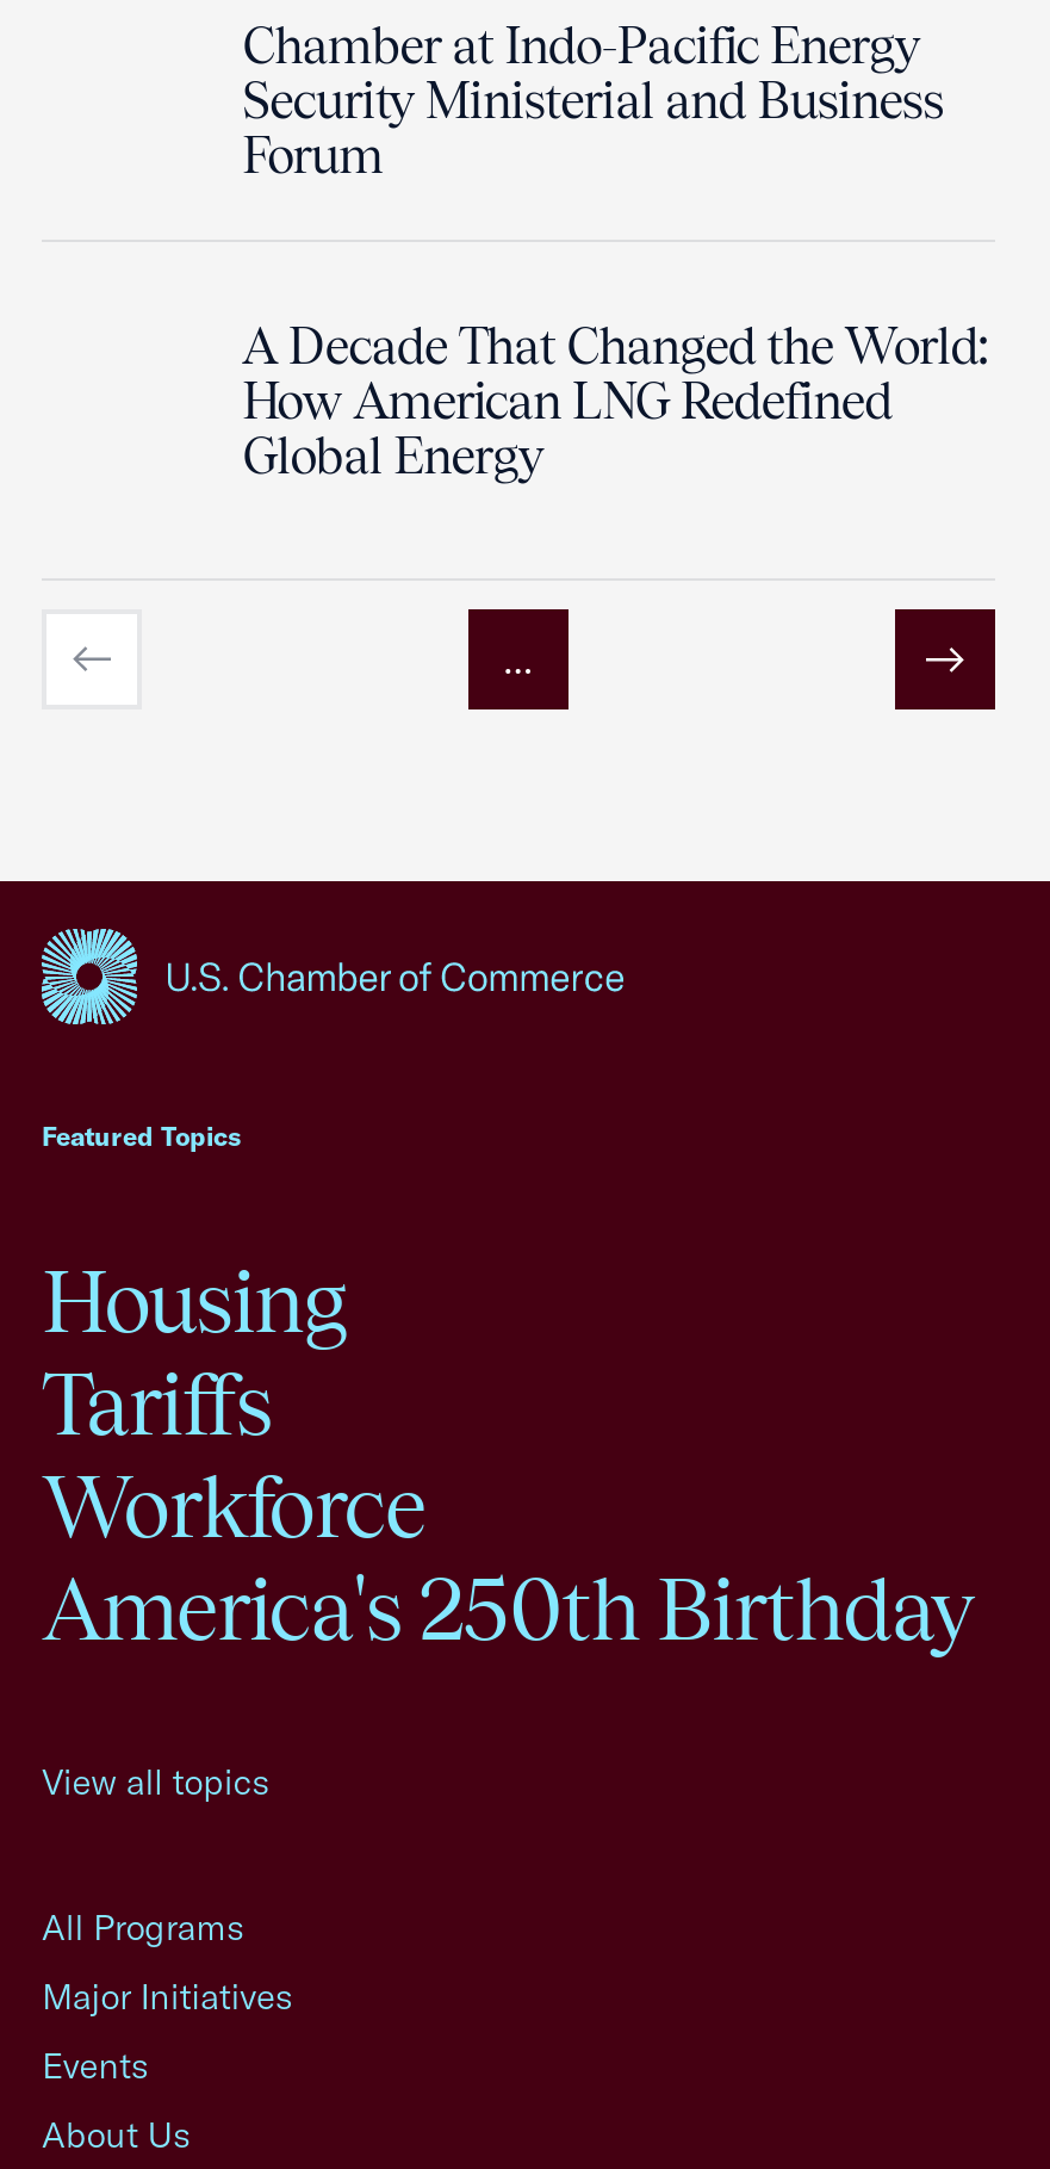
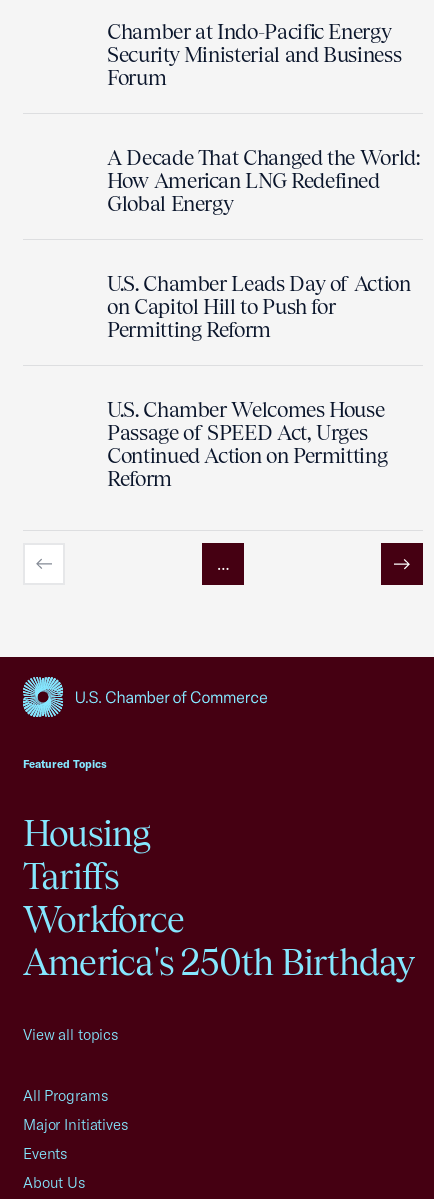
none -> [107,271,411,491] U.S. Chamber Leads Day of Action | on Capitol Hill to Push for | Permitting Reform | U.S. Chamber Welcomes House | Passage of SPEED Act, Urges | Continued Action on Permitting | Reform

